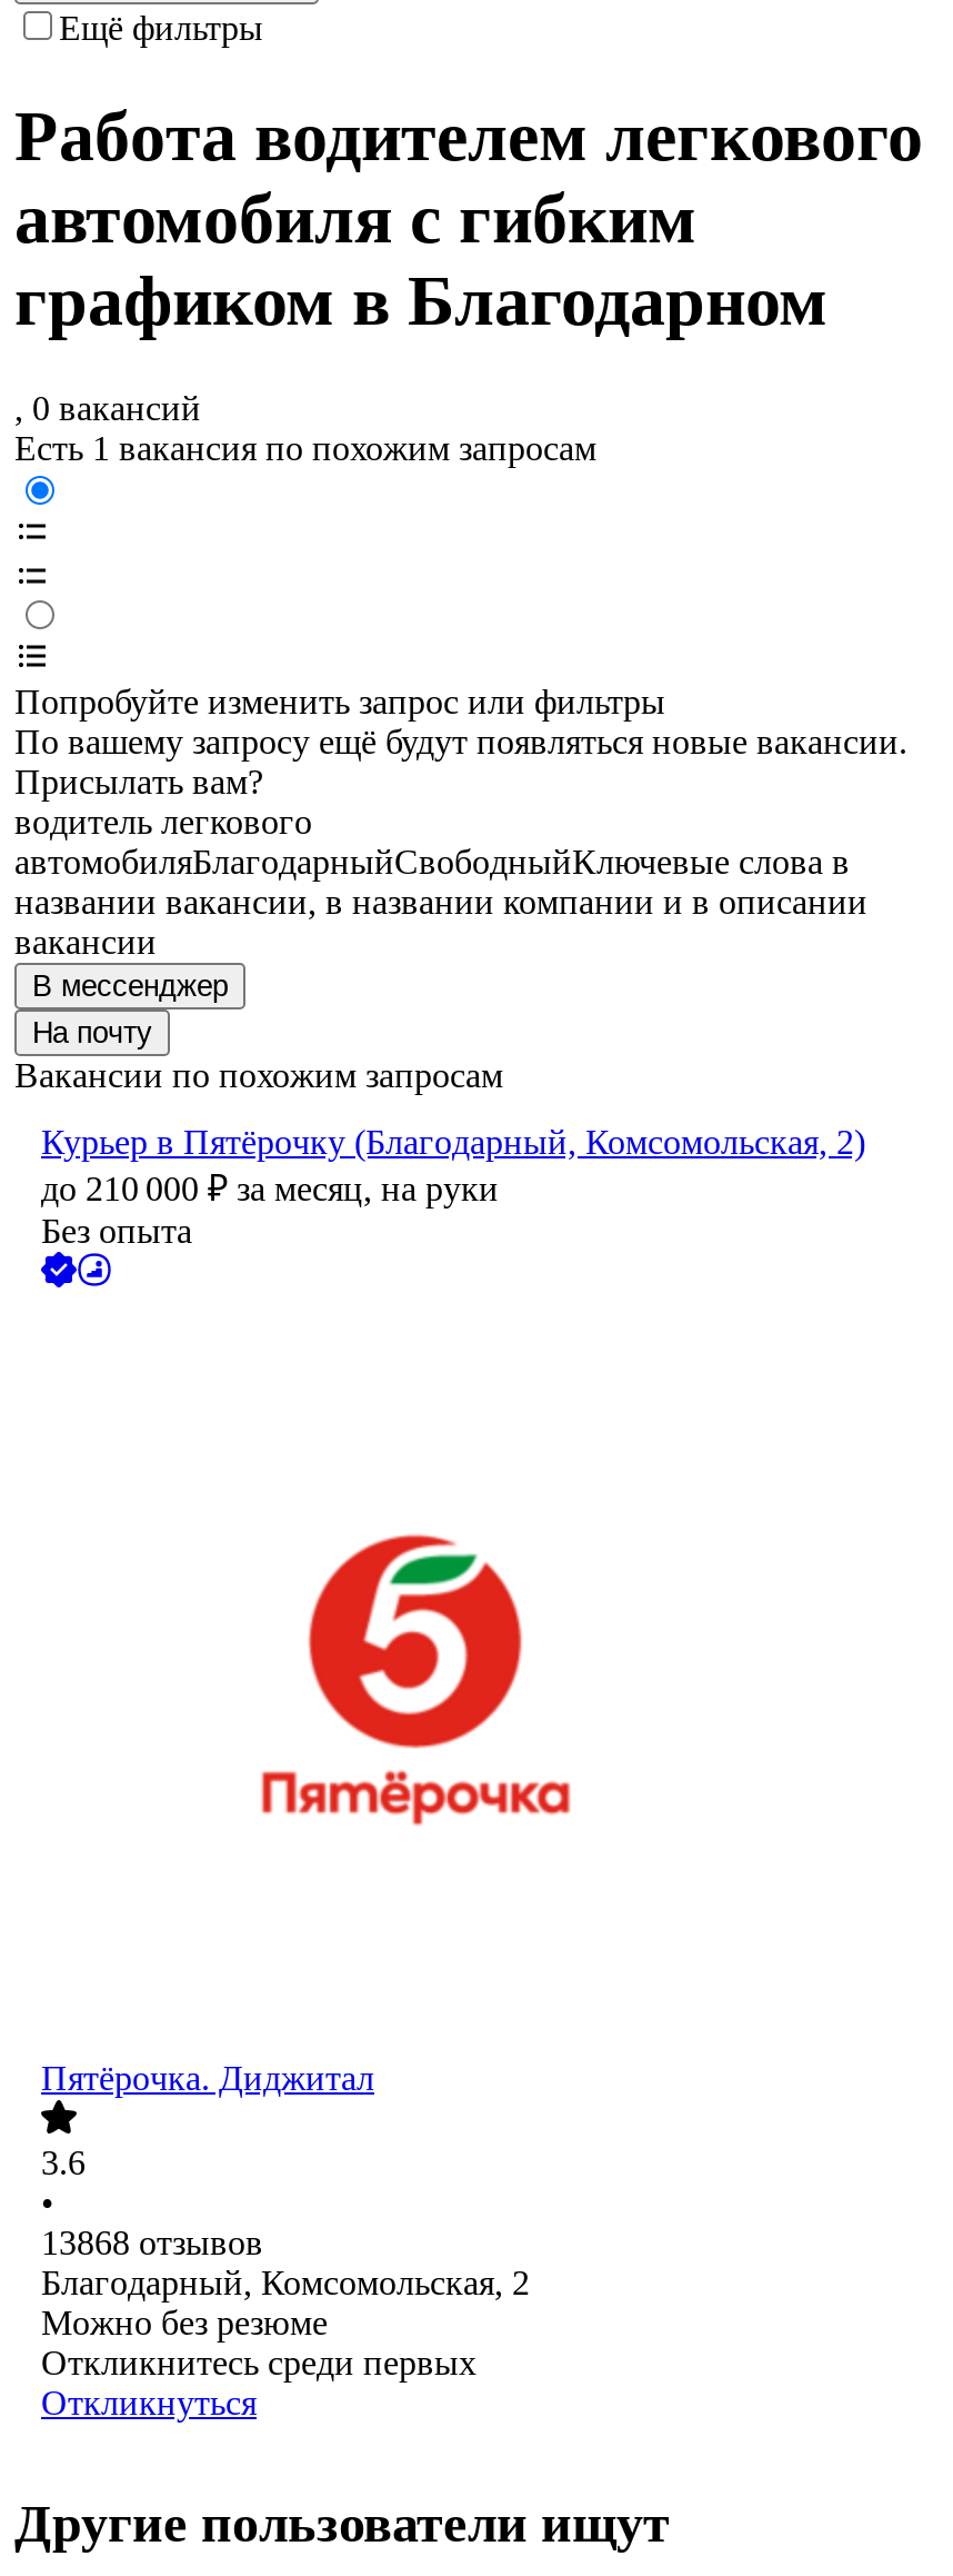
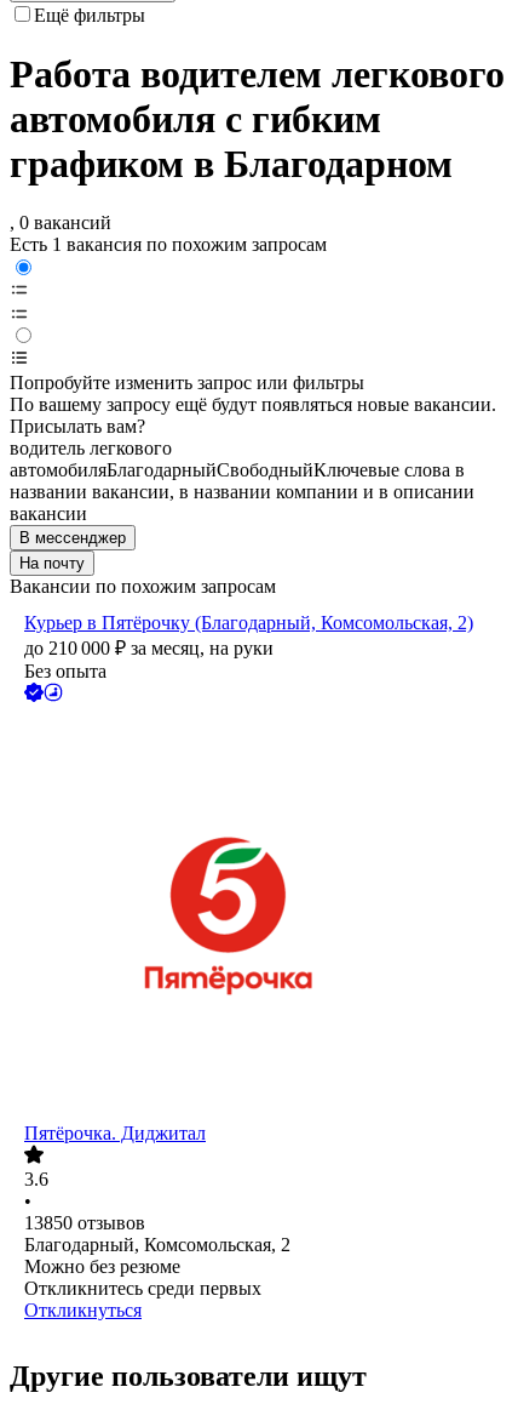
[41,2225,263,2262] 13868 отзывов -> [24,1213,145,1234] 13850 отзывов

